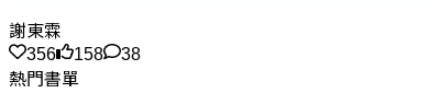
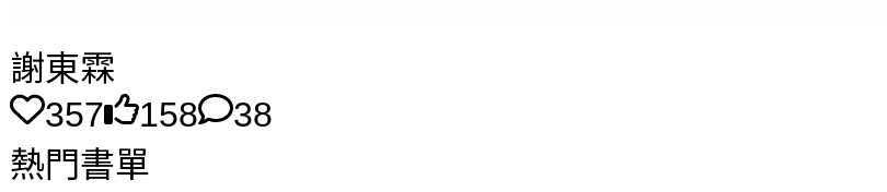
[26,45,141,64] 356 158 38 -> [45,97,273,134] 357 158 38

